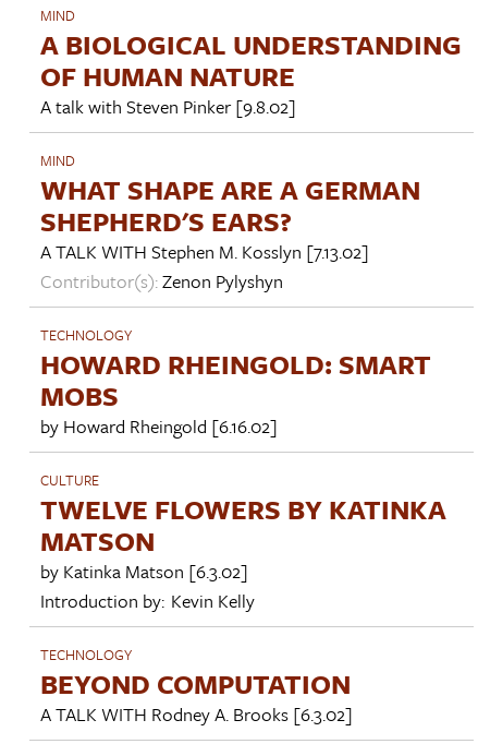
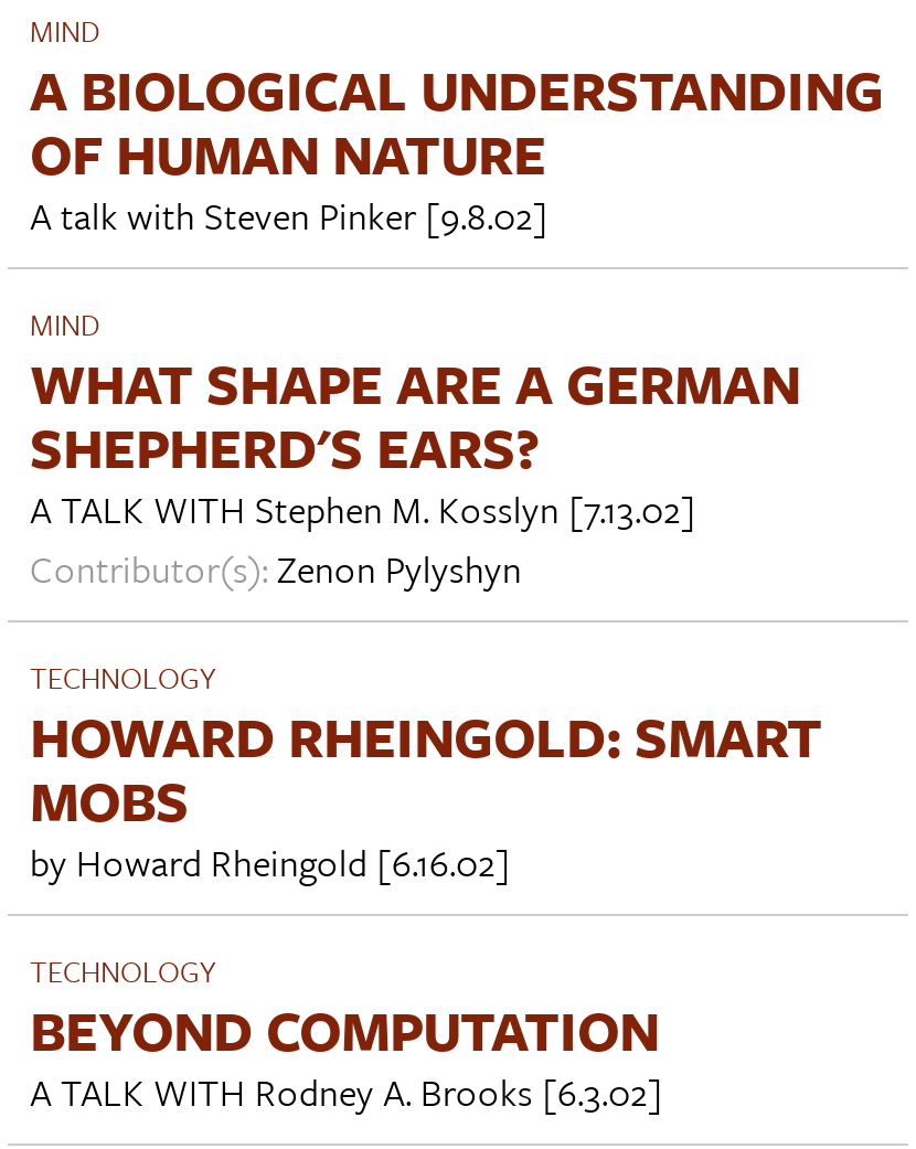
[40,469,446,614] CULTURE | TWELVE FLOWERS BY KATINKA | MATSON | by Katinka Matson [6.3.02] | Introduction by: Kevin Kelly -> none

